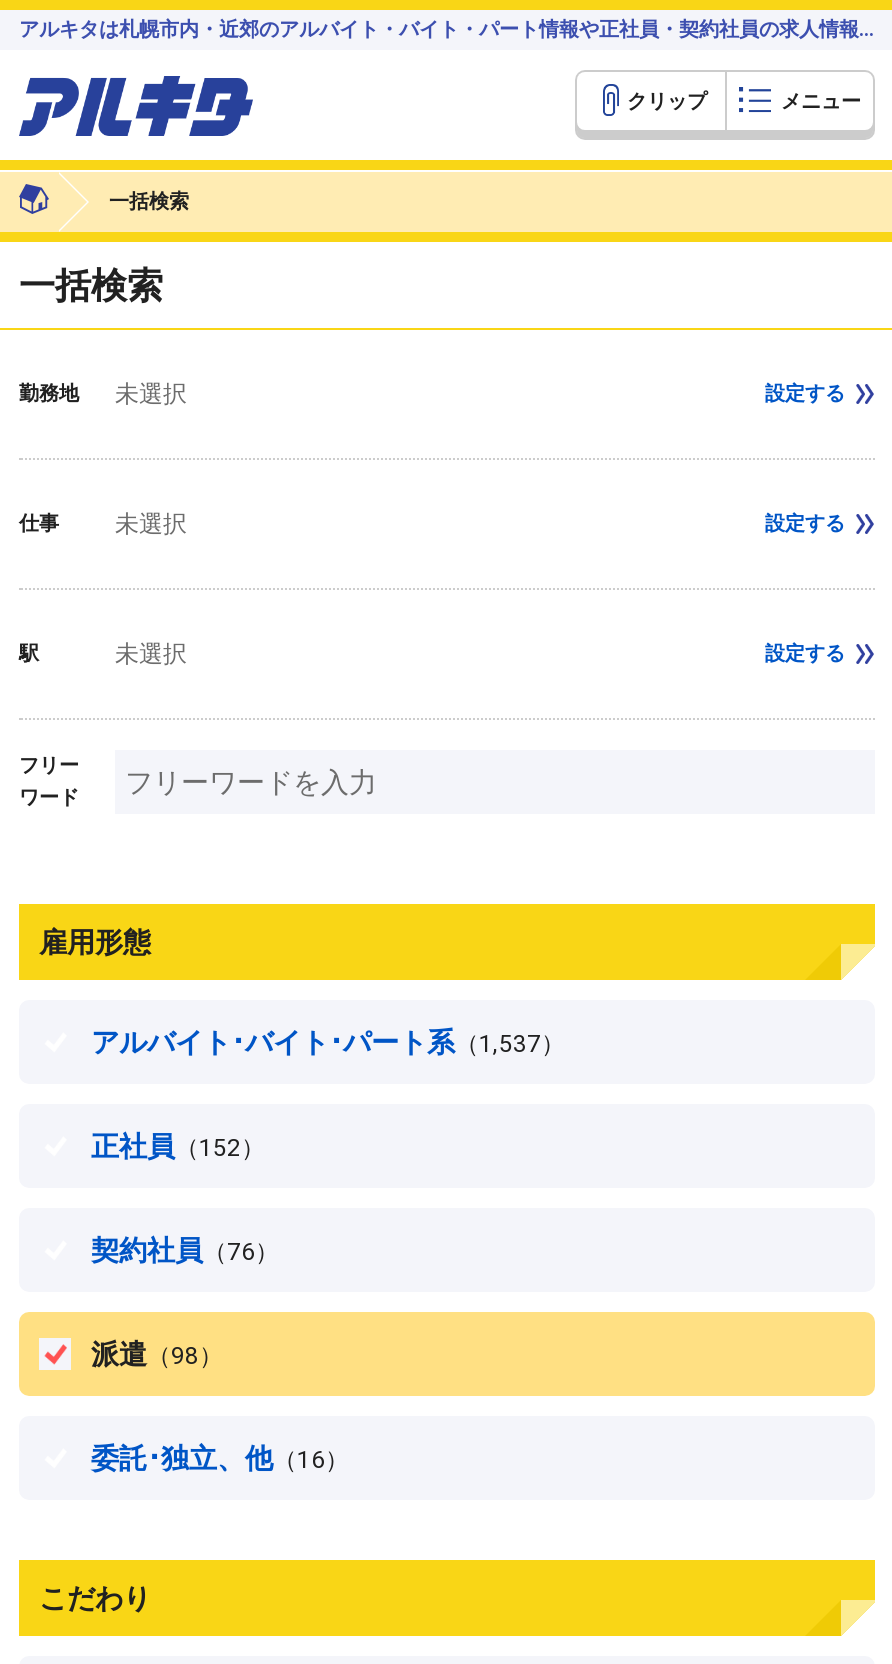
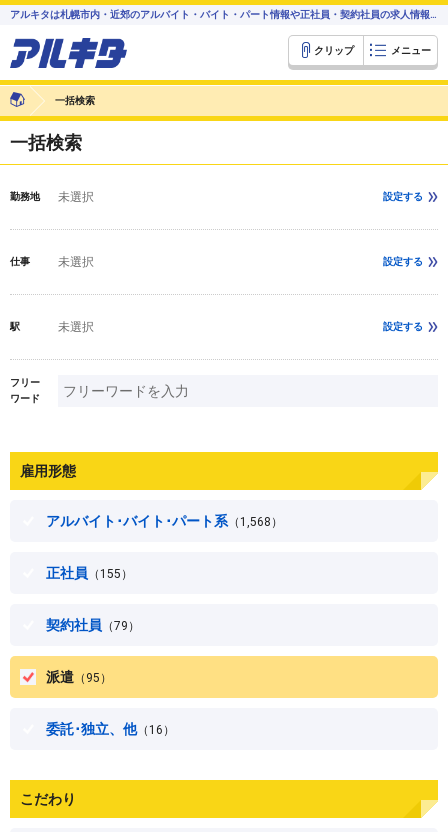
[91,1026,565,1058] アルバイト･バイト･パート系（1,537） -> [46,513,283,529] アルバイト･バイト･パート系（1,568）
[91,1130,265,1162] 正社員（152） -> [46,565,133,581] 正社員（155）
[91,1234,279,1266] 契約社員（76） -> [46,617,140,633] 契約社員（79）
[91,1338,223,1370] 派遣（98） -> [46,669,112,685] 派遣（95）

